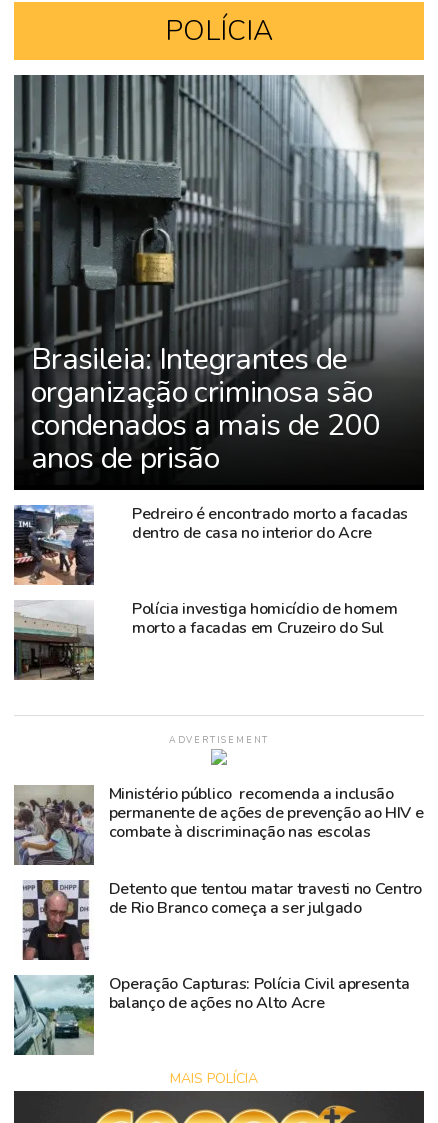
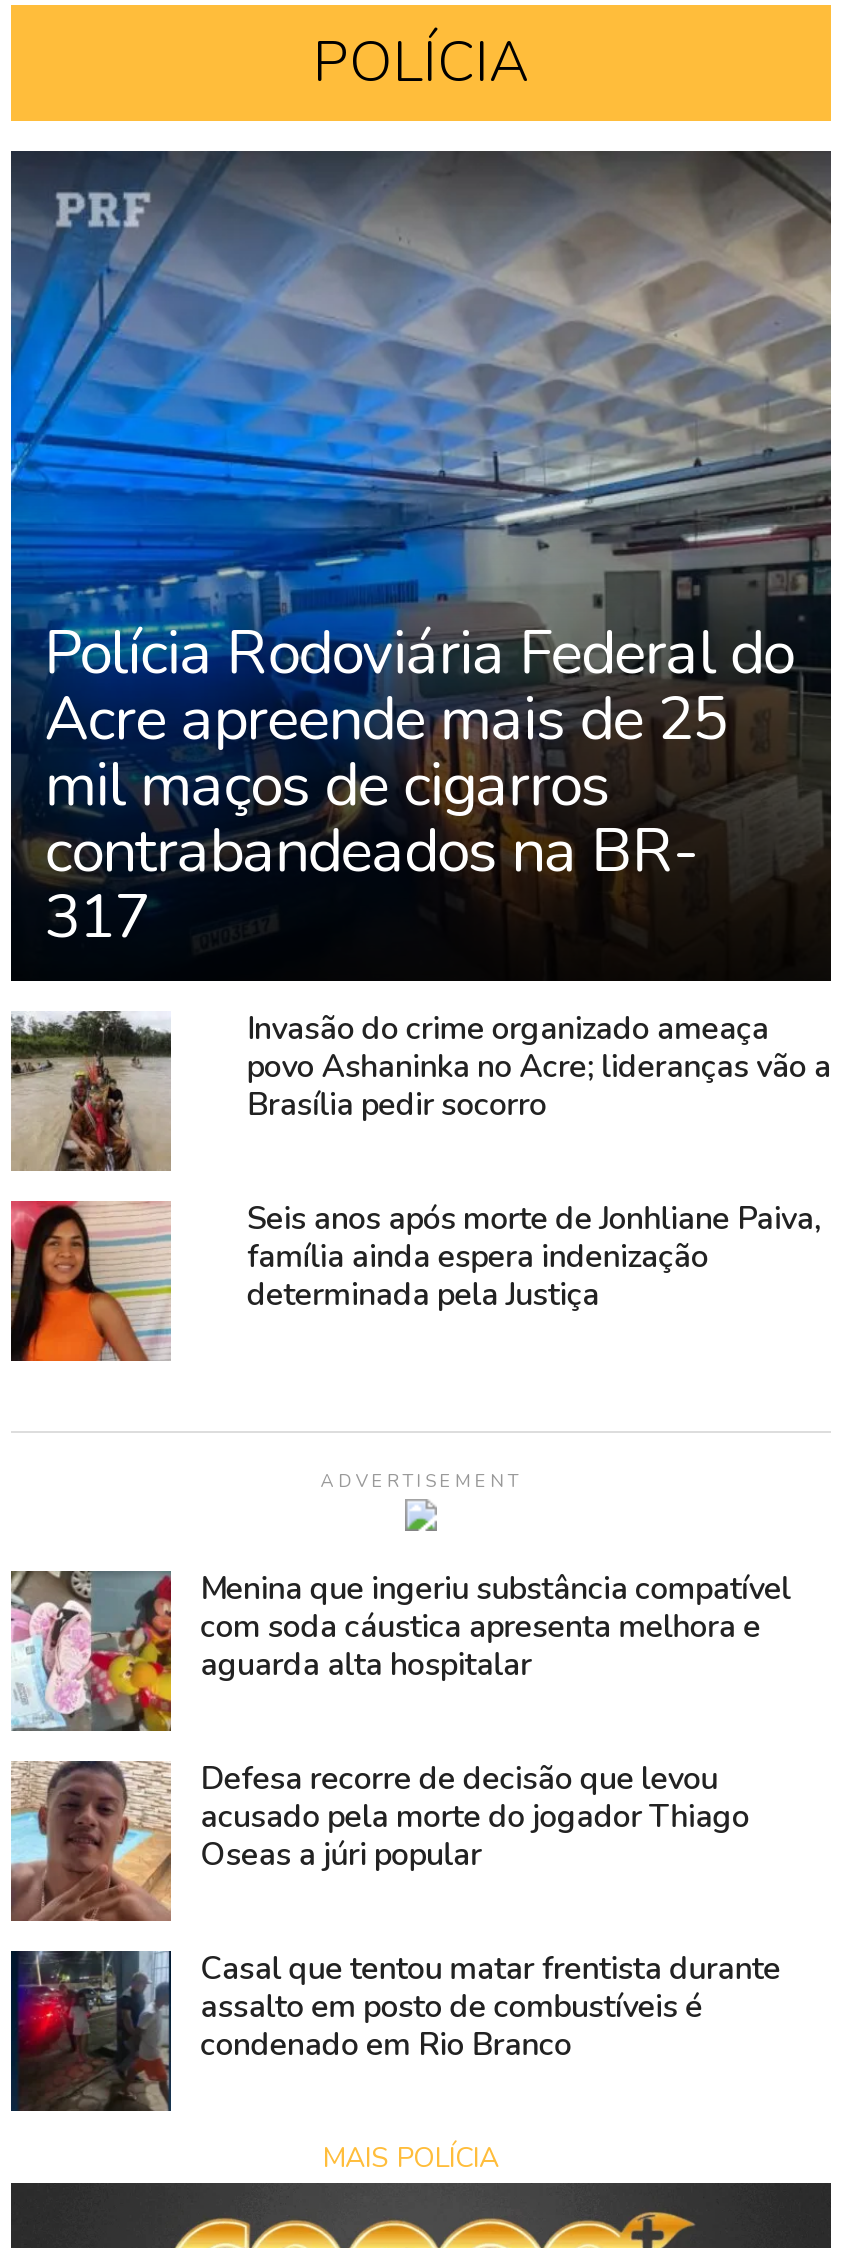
[13,74,424,478] [image] | Brasileia: Integrantes de | organização criminosa são | condenados a mais de 200 | anos de prisão -> [9,150,833,959] [image] | Polícia Rodoviária Federal do | Acre apreende mais de 25 | mil maços de cigarros | contrabandeados na BR- | 317
[14,502,408,585] [image] | Pedreiro é encontrado morto a facadas | dentro de casa no interior do Acre -> [11,1007,831,1172] [image] | Invasão do crime organizado ameaça | povo Ashaninka no Acre; lideranças vão a | Brasília pedir socorro
[13,597,397,681] [image] | Polícia investiga homicídio de homem | morto a facadas em Cruzeiro do Sul -> [9,1197,821,1364] [image] | Seis anos após morte de Jonhliane Paiva, | família ainda espera indenização | determinada pela Justiça
[13,782,423,866] [image] | Ministério público recomenda a inclusão | permanente de ações de prevenção ao HIV e | combate à discriminação nas escolas -> [11,1567,791,1734] [image] | Menina que ingeriu substância compatível | com soda cáustica apresenta melhora e | aguarda alta hospitalar
[14,877,422,961] [image] | Detento que tentou matar travesti no Centro | de Rio Branco começa a ser julgado -> [9,1757,749,1924] [image] | Defesa recorre de decisão que levou | acusado pela morte do jogador Thiago | Oseas a júri popular
[13,972,409,1056] [image] | Operação Capturas: Polícia Civil apresenta | balanço de ações no Alto Acre -> [9,1947,781,2112] [image] | Casal que tentou matar frentista durante | assalto em posto de combustíveis é | condenado em Rio Branco

